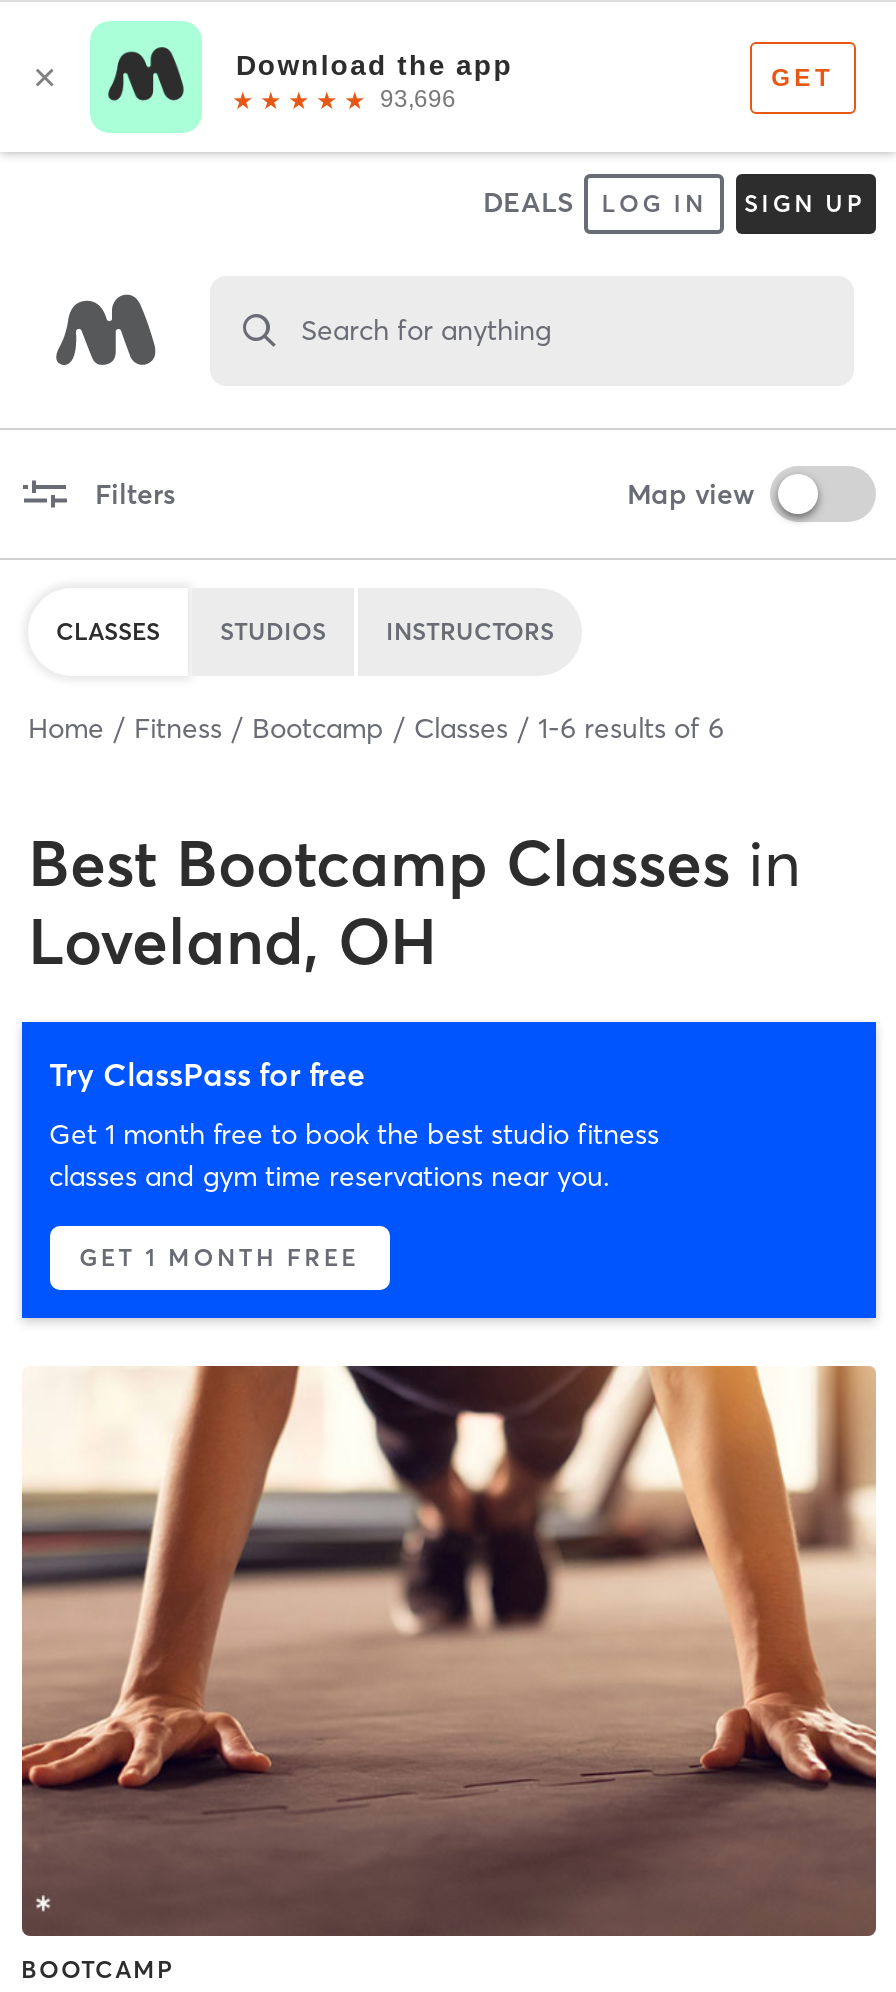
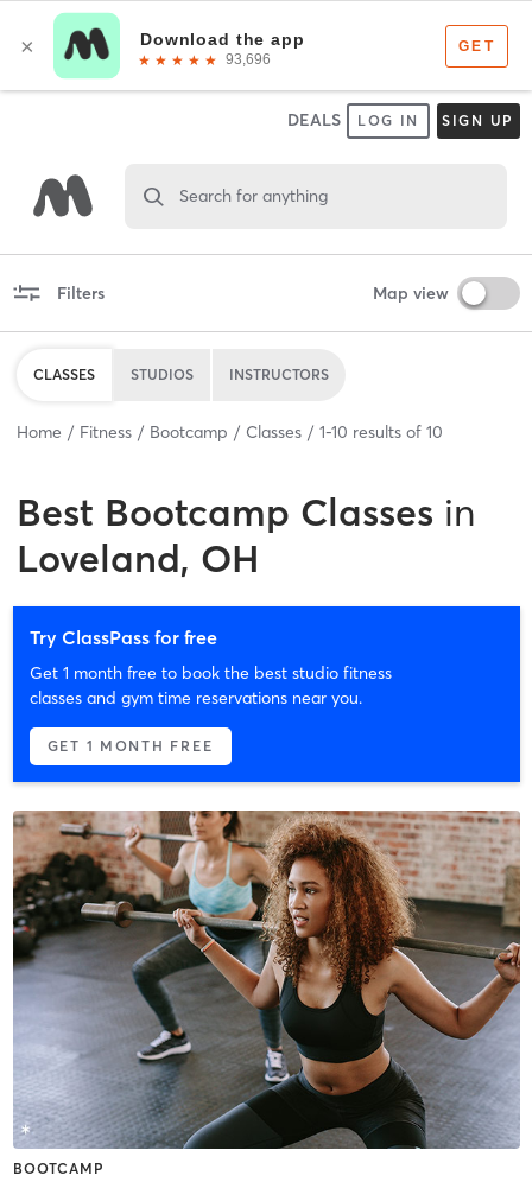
[28,709,724,745] Home Fitness Bootcamp Classes 1-6 results of 6 -> [17,421,443,442] Home Fitness Bootcamp Classes 1-10 results of 10
[20,1364,878,1938] [image] -> [12,809,521,1149] [image]

